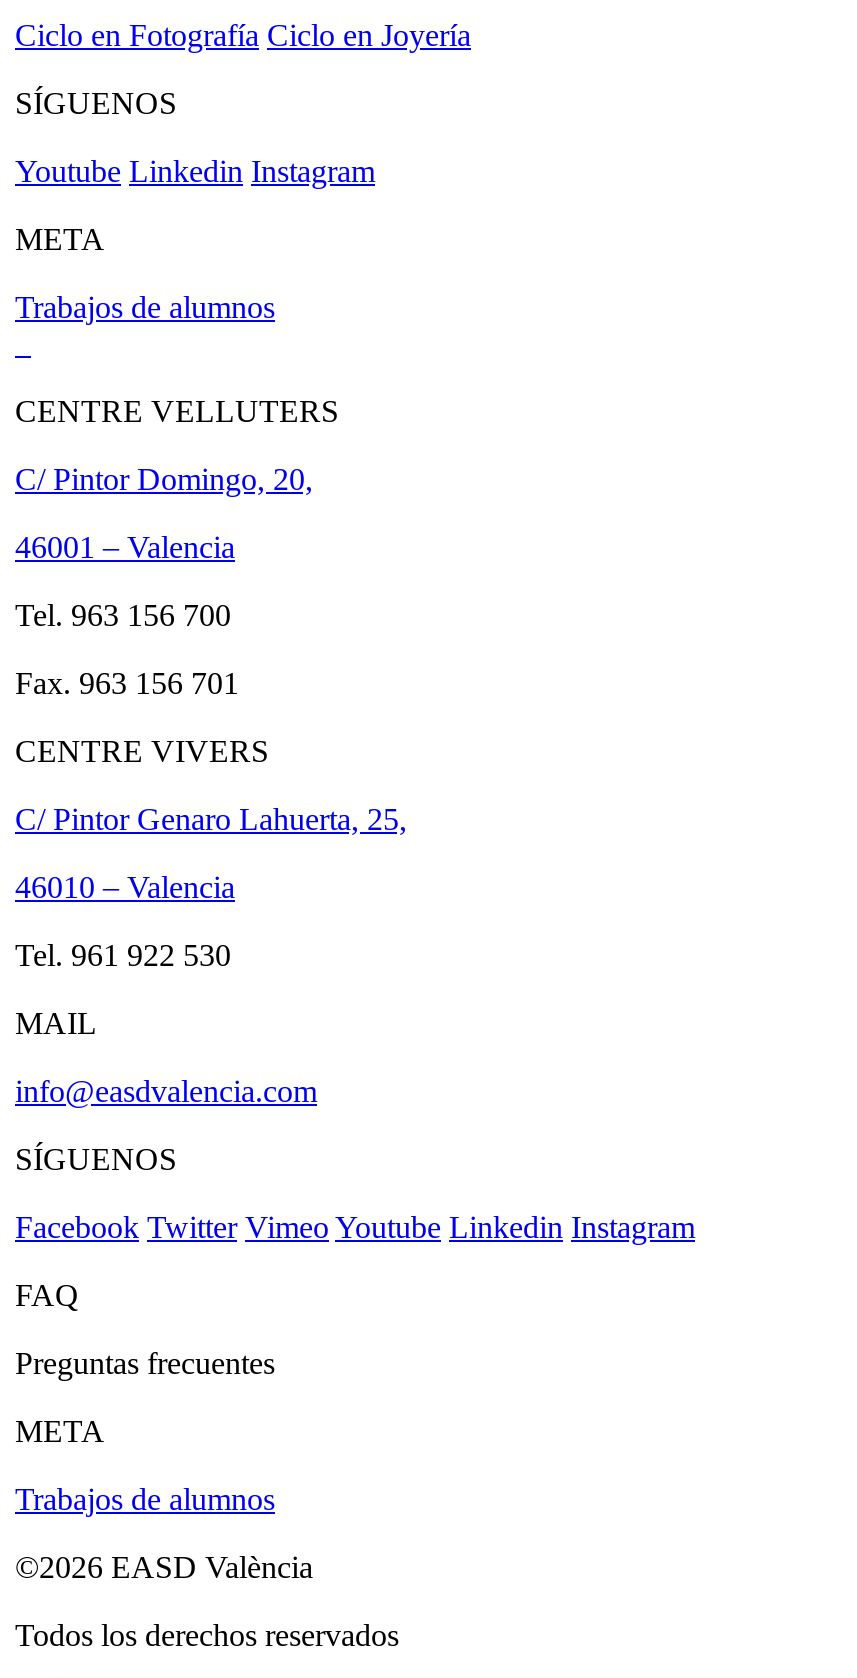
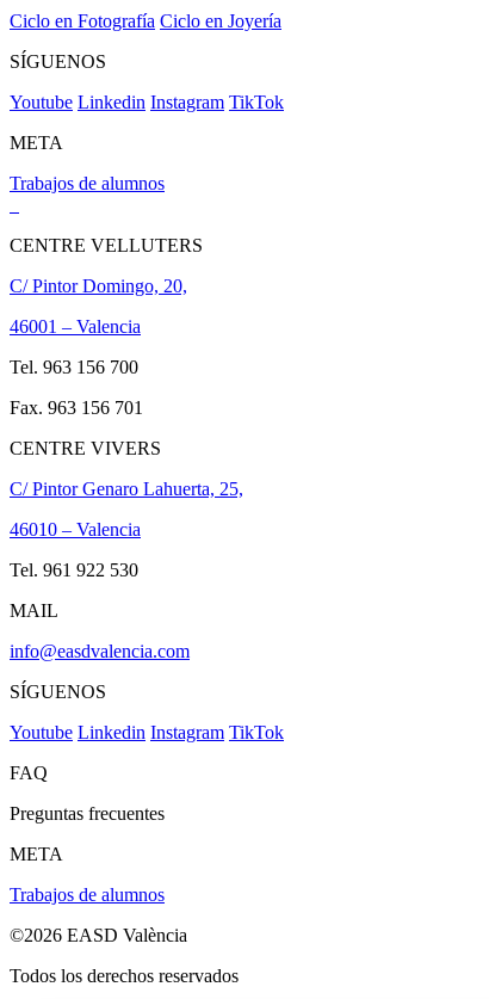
[15,153,375,187] Youtube Linkedin Instagram -> [10,91,284,112] Youtube Linkedin Instagram TikTok
[15,1209,695,1243] Facebook Twitter Vimeo Youtube Linkedin Instagram -> [10,721,284,742] Youtube Linkedin Instagram TikTok

